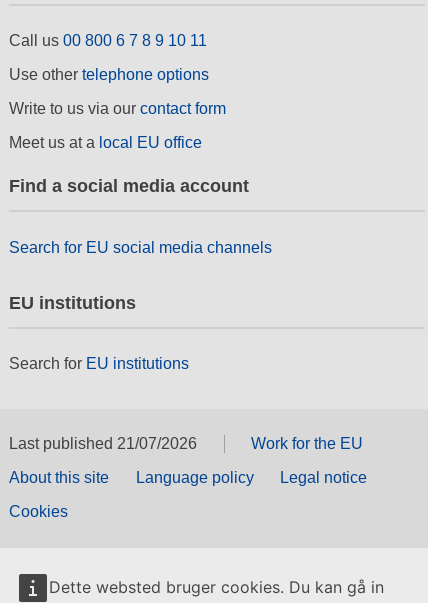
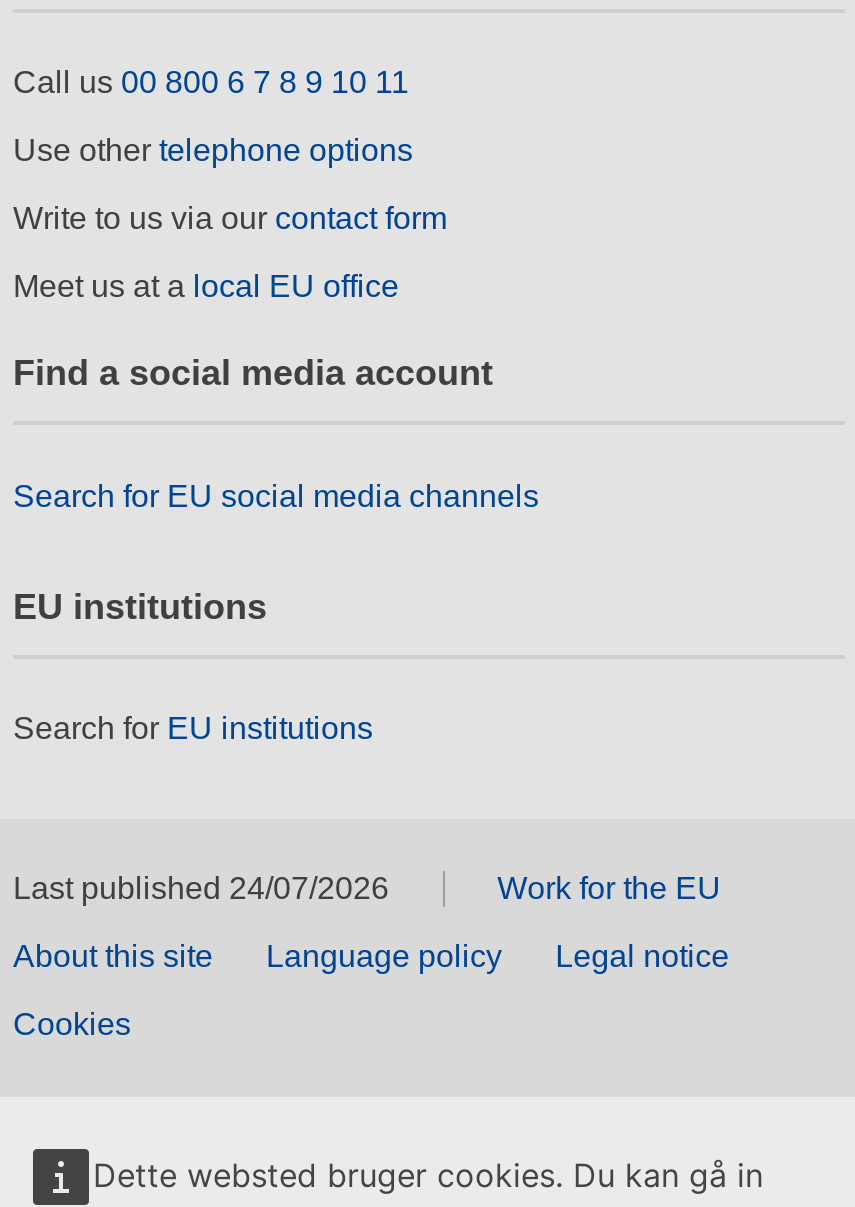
[9,435,197,452] Last published 21/07/2026 -> [13,872,389,906] Last published 24/07/2026

